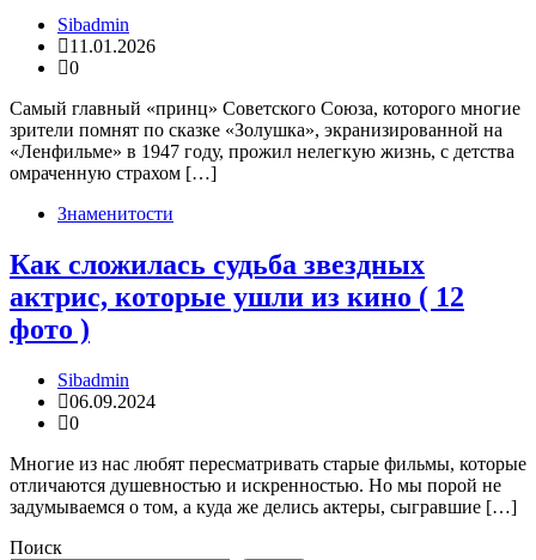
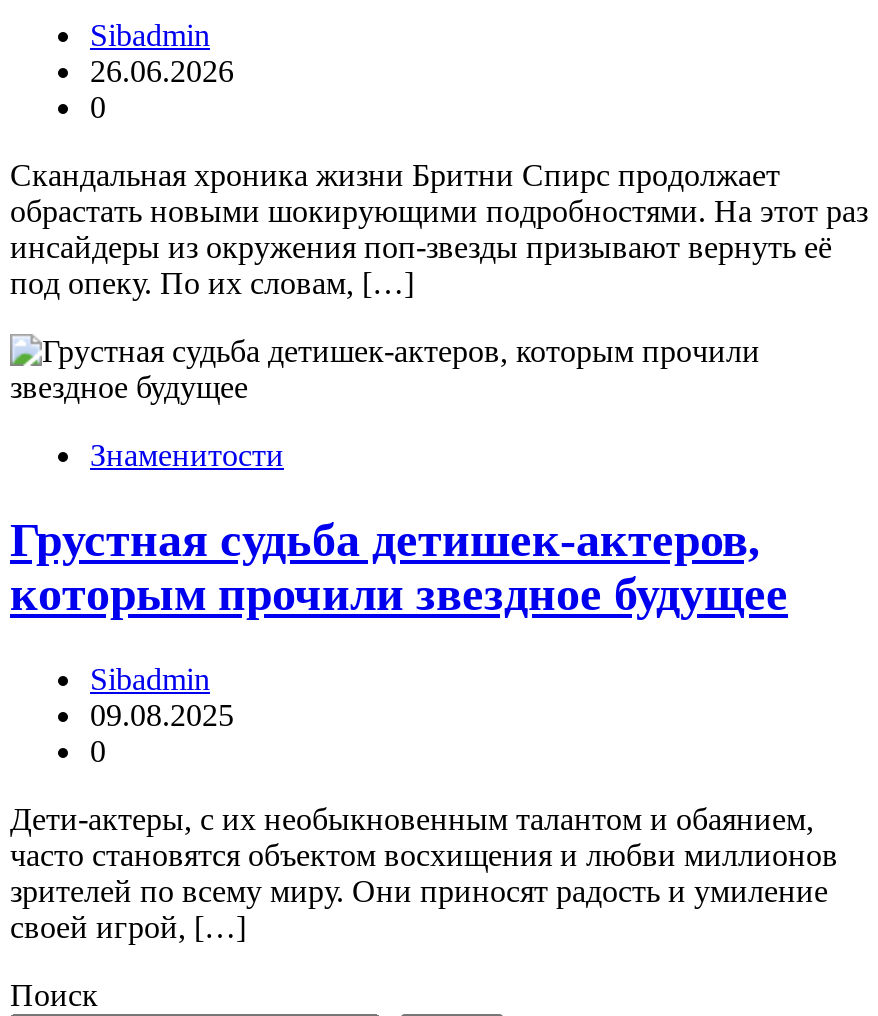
[69,36,156,56] 11.01.2026 -> [90,54,234,88] 26.06.2026
[10,98,520,183] Самый главный «принц» Советского Союза, которого многие | зрители помнят по сказке «Золушка», экранизированной на | «Ленфильме» в 1947 году, прожил нелегкую жизнь, с детства | омраченную страхом […] -> [10,158,868,300] Скандальная хроника жизни Бритни Спирс продолжает | обрастать новыми шокирующими подробностями. На этот раз | инсайдеры из окружения поп-звезды призывают вернуть её | под опеку. По их словам, […]
[10,249,464,345] Как сложилась судьба звездных | актрис, которые ушли из кино ( 12 | фото ) -> [10,514,788,620] Грустная судьба детишек-актеров, | которым прочили звездное будущее
[69,391,156,412] 06.09.2024 -> [90,698,234,732] 09.08.2025
[10,454,526,517] Многие из нас любят пересматривать старые фильмы, которые | отличаются душевностью и искренностью. Но мы порой не | задумываемся о том, а куда же делись актеры, сыгравшие […] -> [10,802,838,944] Дети-актеры, с их необыкновенным талантом и обаянием, | часто становятся объектом восхищения и любви миллионов | зрителей по всему миру. Они приносят радость и умиление | своей игрой, […]

